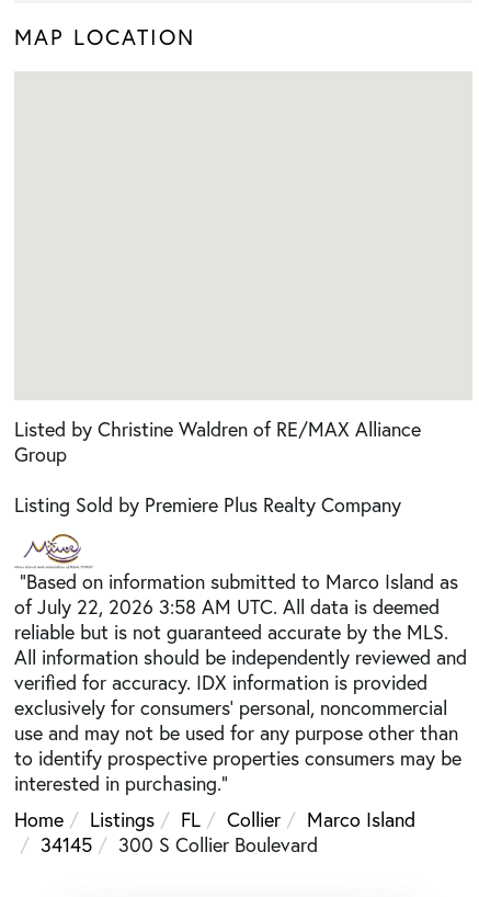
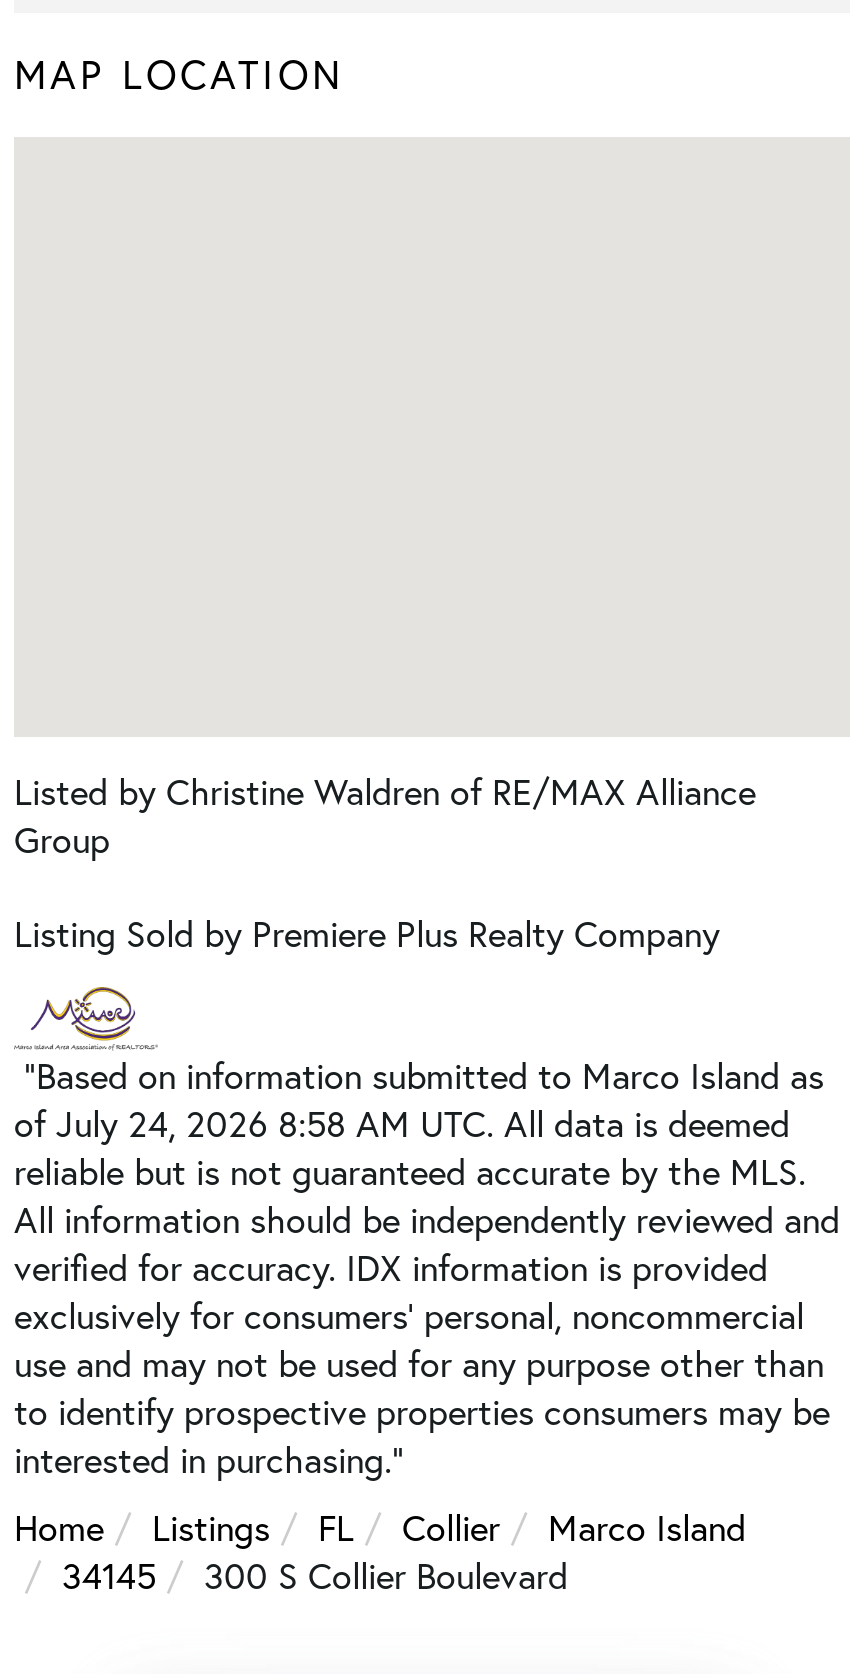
[14,594,440,619] of July 22, 2026 3:58 AM UTC. All data is deemed -> [14,1099,790,1147] of July 24, 2026 8:58 AM UTC. All data is deemed

